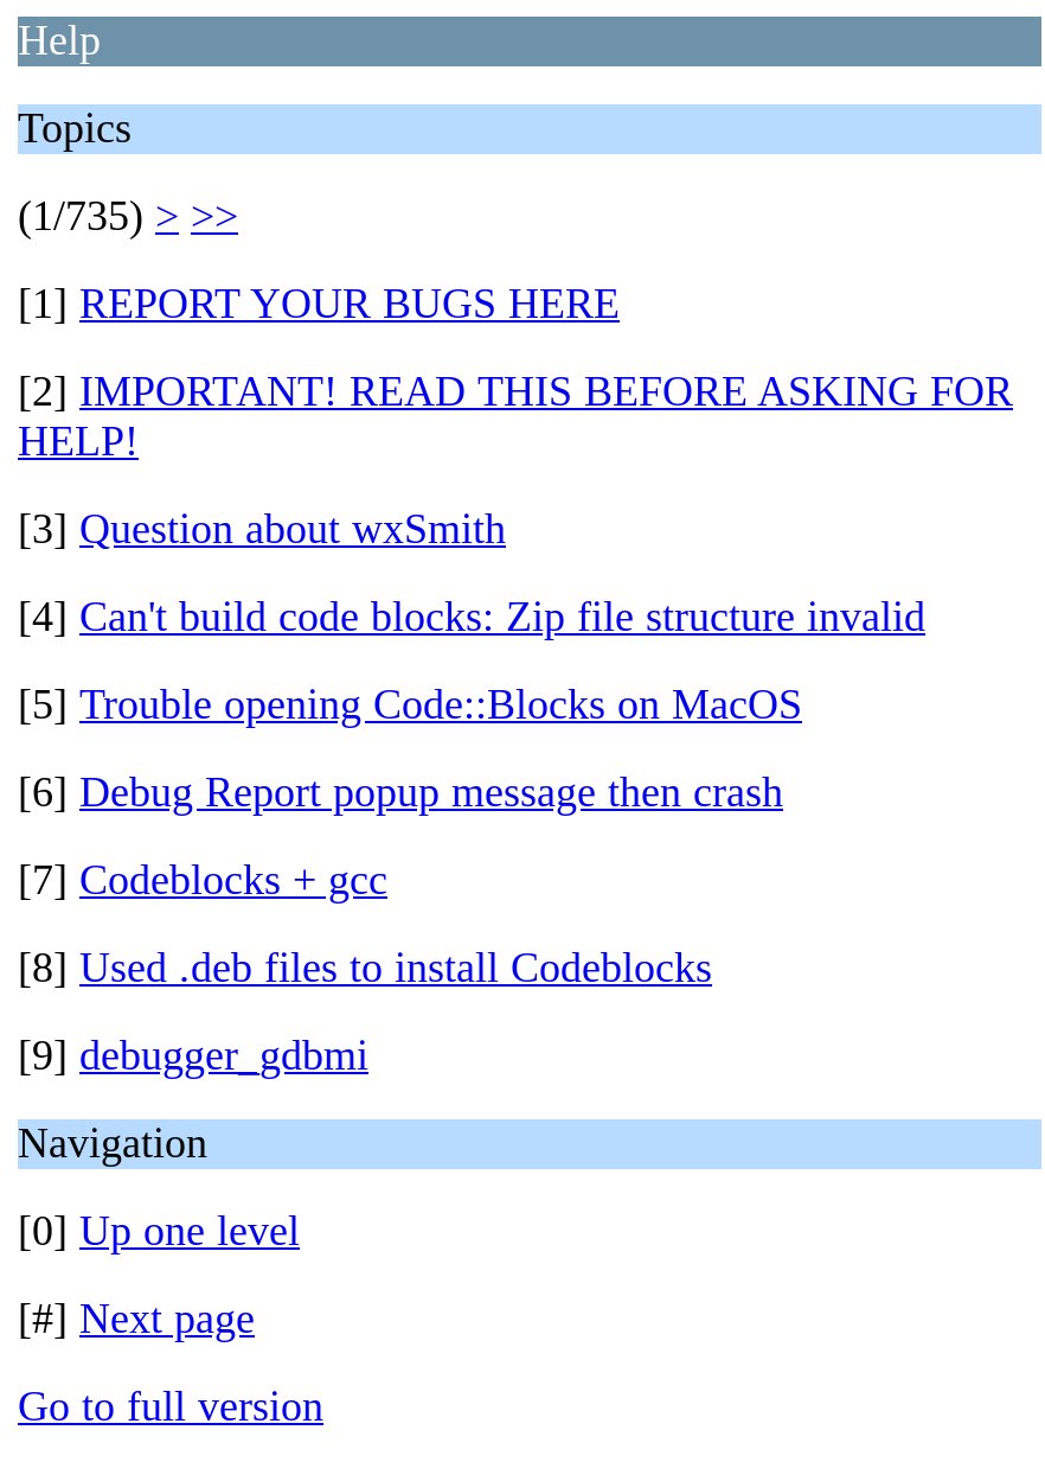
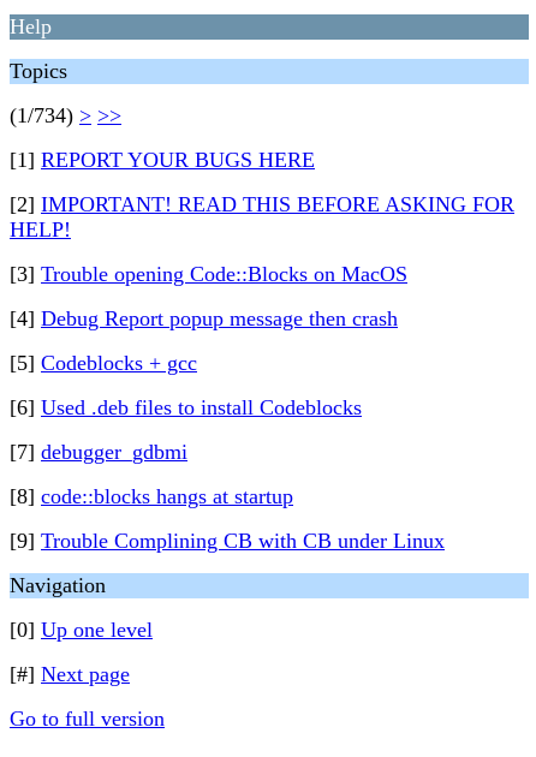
[18,192,238,240] (1/735) > >> -> [10,103,121,127] (1/734) > >>
[18,505,506,553] [3] Question about wxSmith -> [10,262,407,286] [3] Trouble opening Code::Blocks on MacOS
[18,593,925,640] [4] Can't build code blocks: Zip file structure invalid -> [10,306,398,330] [4] Debug Report popup message then crash
[18,681,802,728] [5] Trouble opening Code::Blocks on MacOS -> [10,351,197,375] [5] Codeblocks + gcc
[18,768,783,816] [6] Debug Report popup message then crash -> [10,395,362,419] [6] Used .deb files to install Codeblocks
[18,856,387,904] [7] Codeblocks + gcc -> [10,440,187,464] [7] debugger_gdbmi
[18,944,712,991] [8] Used .deb files to install Codeblocks -> [10,484,293,508] [8] code::blocks hangs at startup
[18,1032,368,1079] [9] debugger_gdbmi -> [10,529,445,553] [9] Trouble Complining CB with CB under Linux

